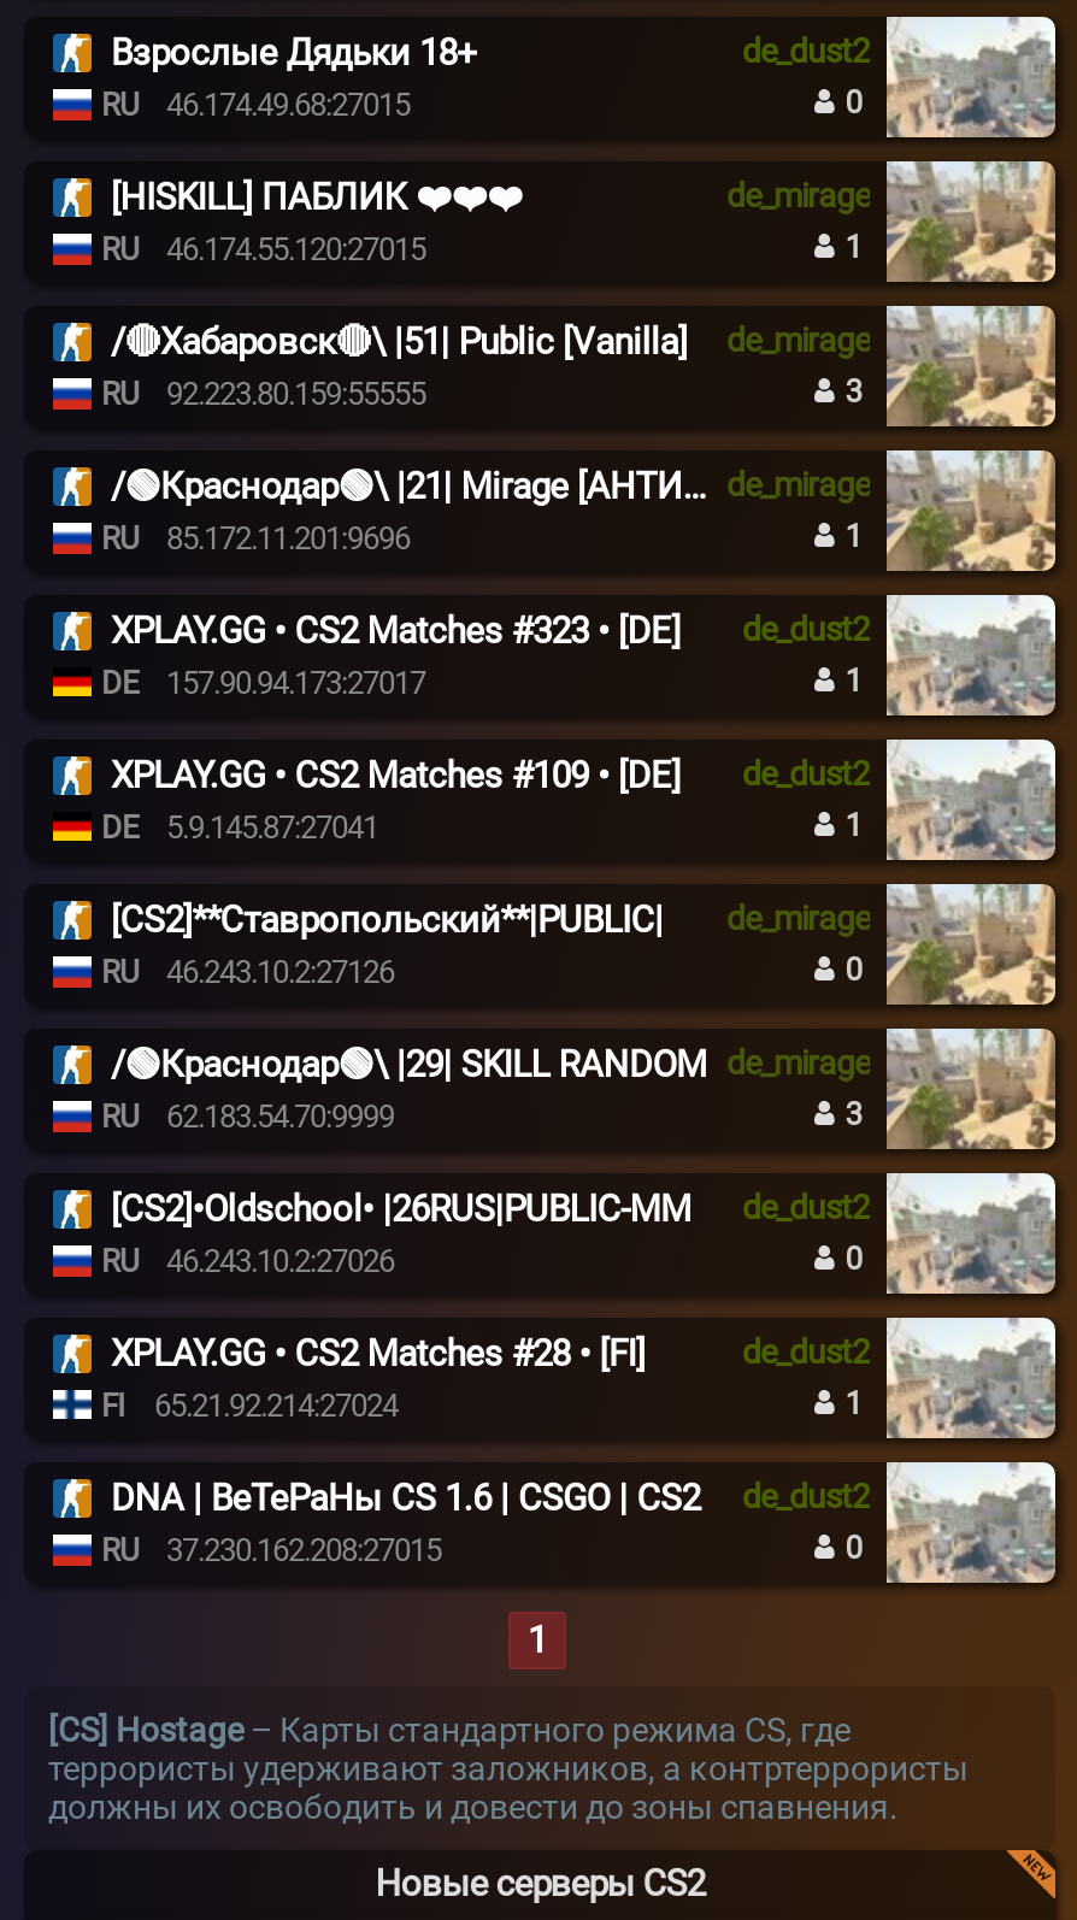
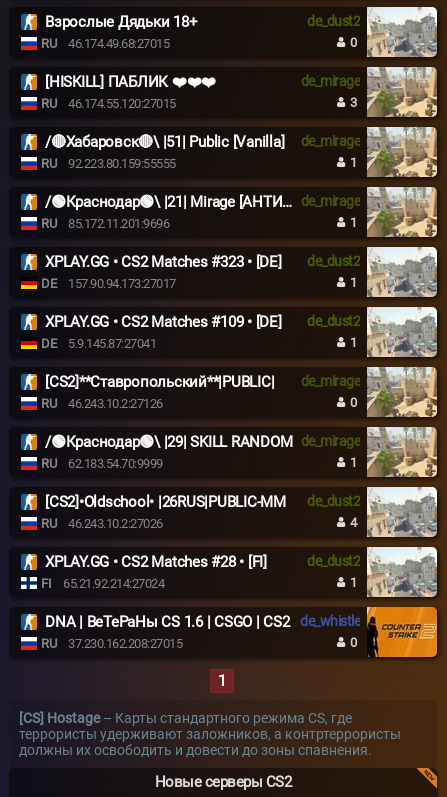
[838,229,861,265] 1 -> [347,95,356,110] 3
[838,373,861,410] 3 -> [347,155,356,170] 1
[838,1096,861,1132] 3 -> [347,455,356,470] 1
[838,1241,861,1277] 0 -> [347,515,356,530] 4
[742,1460,1058,1585] [image] | de_dust2 -> [300,606,438,658] [image] | de_whistle

